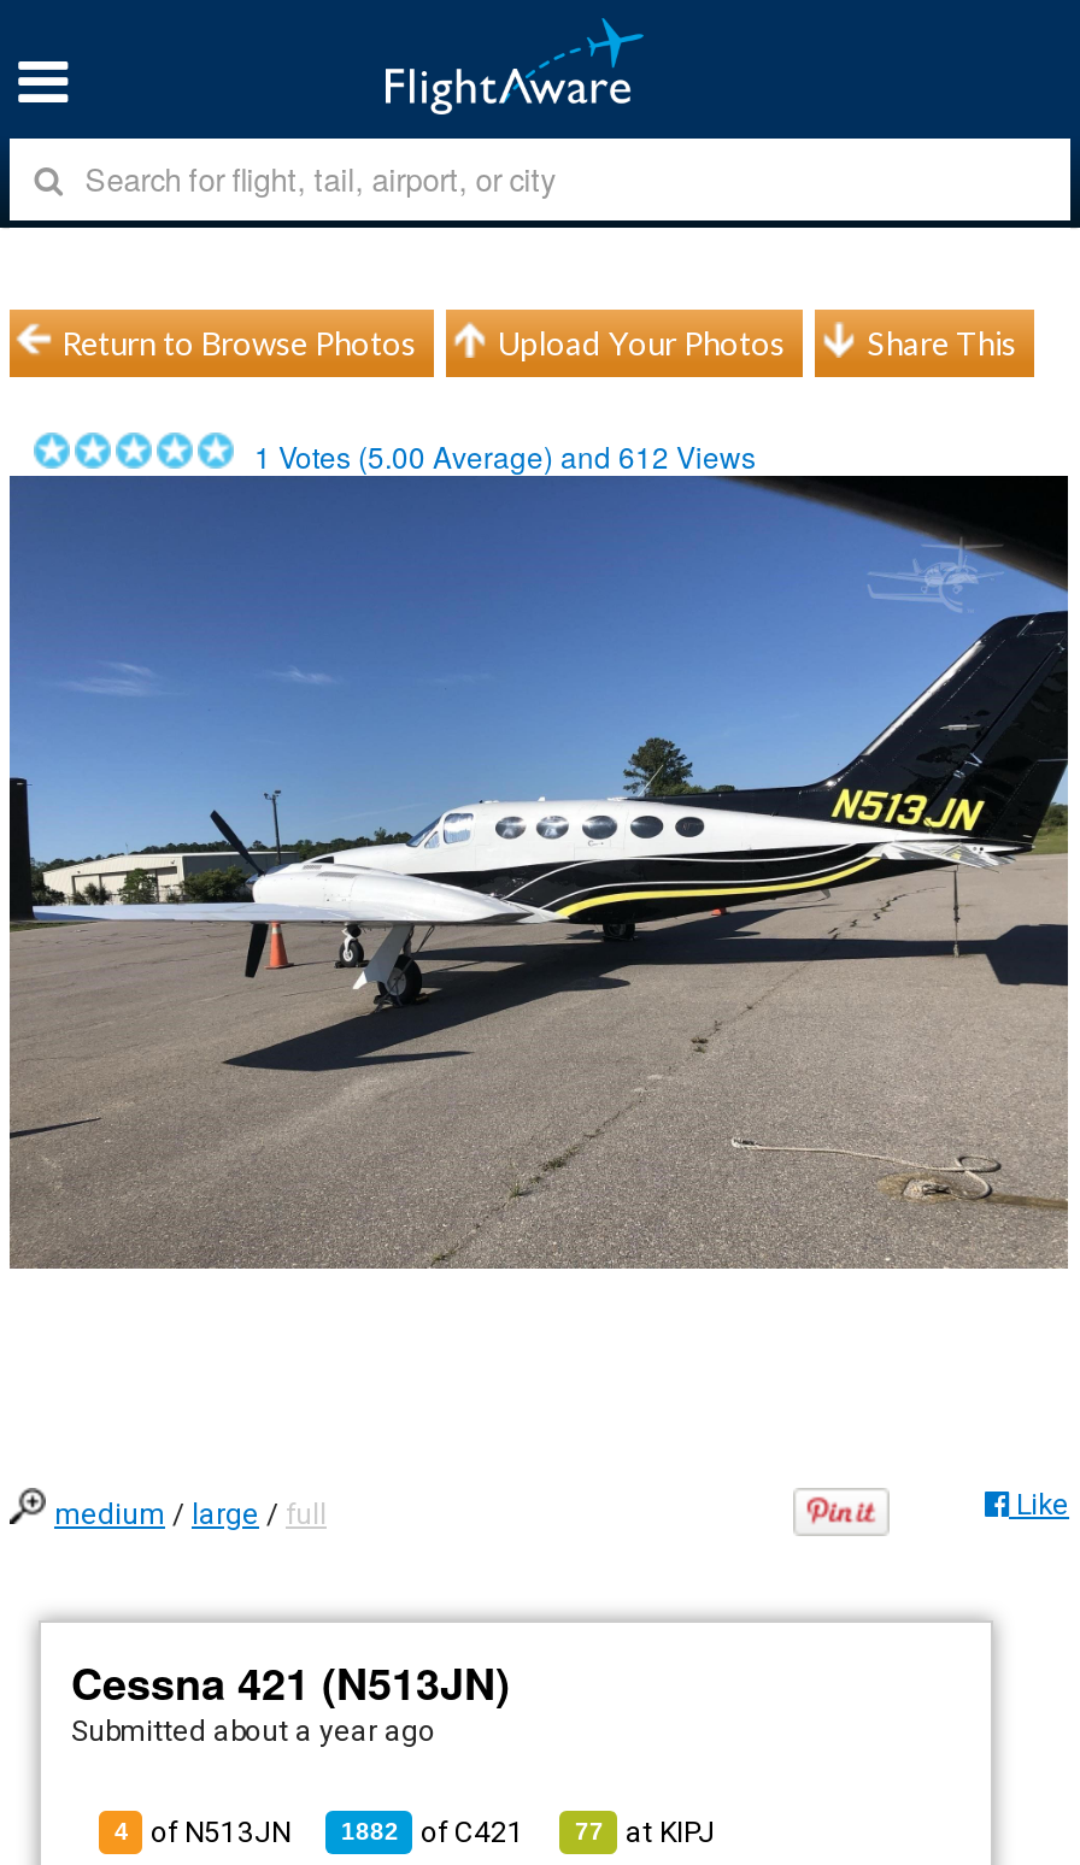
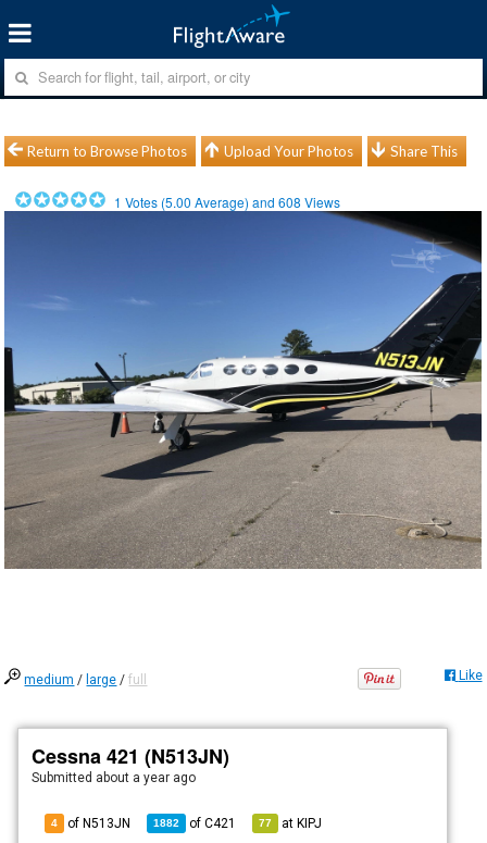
[254,434,770,475] 1 Votes (5.00 Average) and 612 Views -> [115,192,347,211] 1 Votes (5.00 Average) and 608 Views

